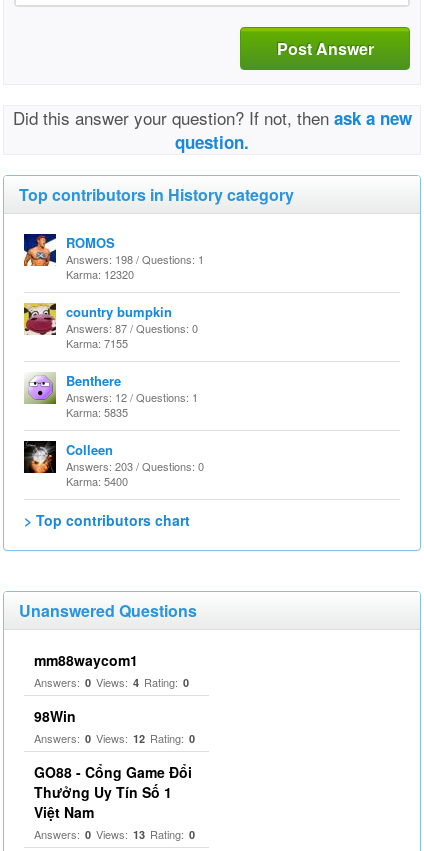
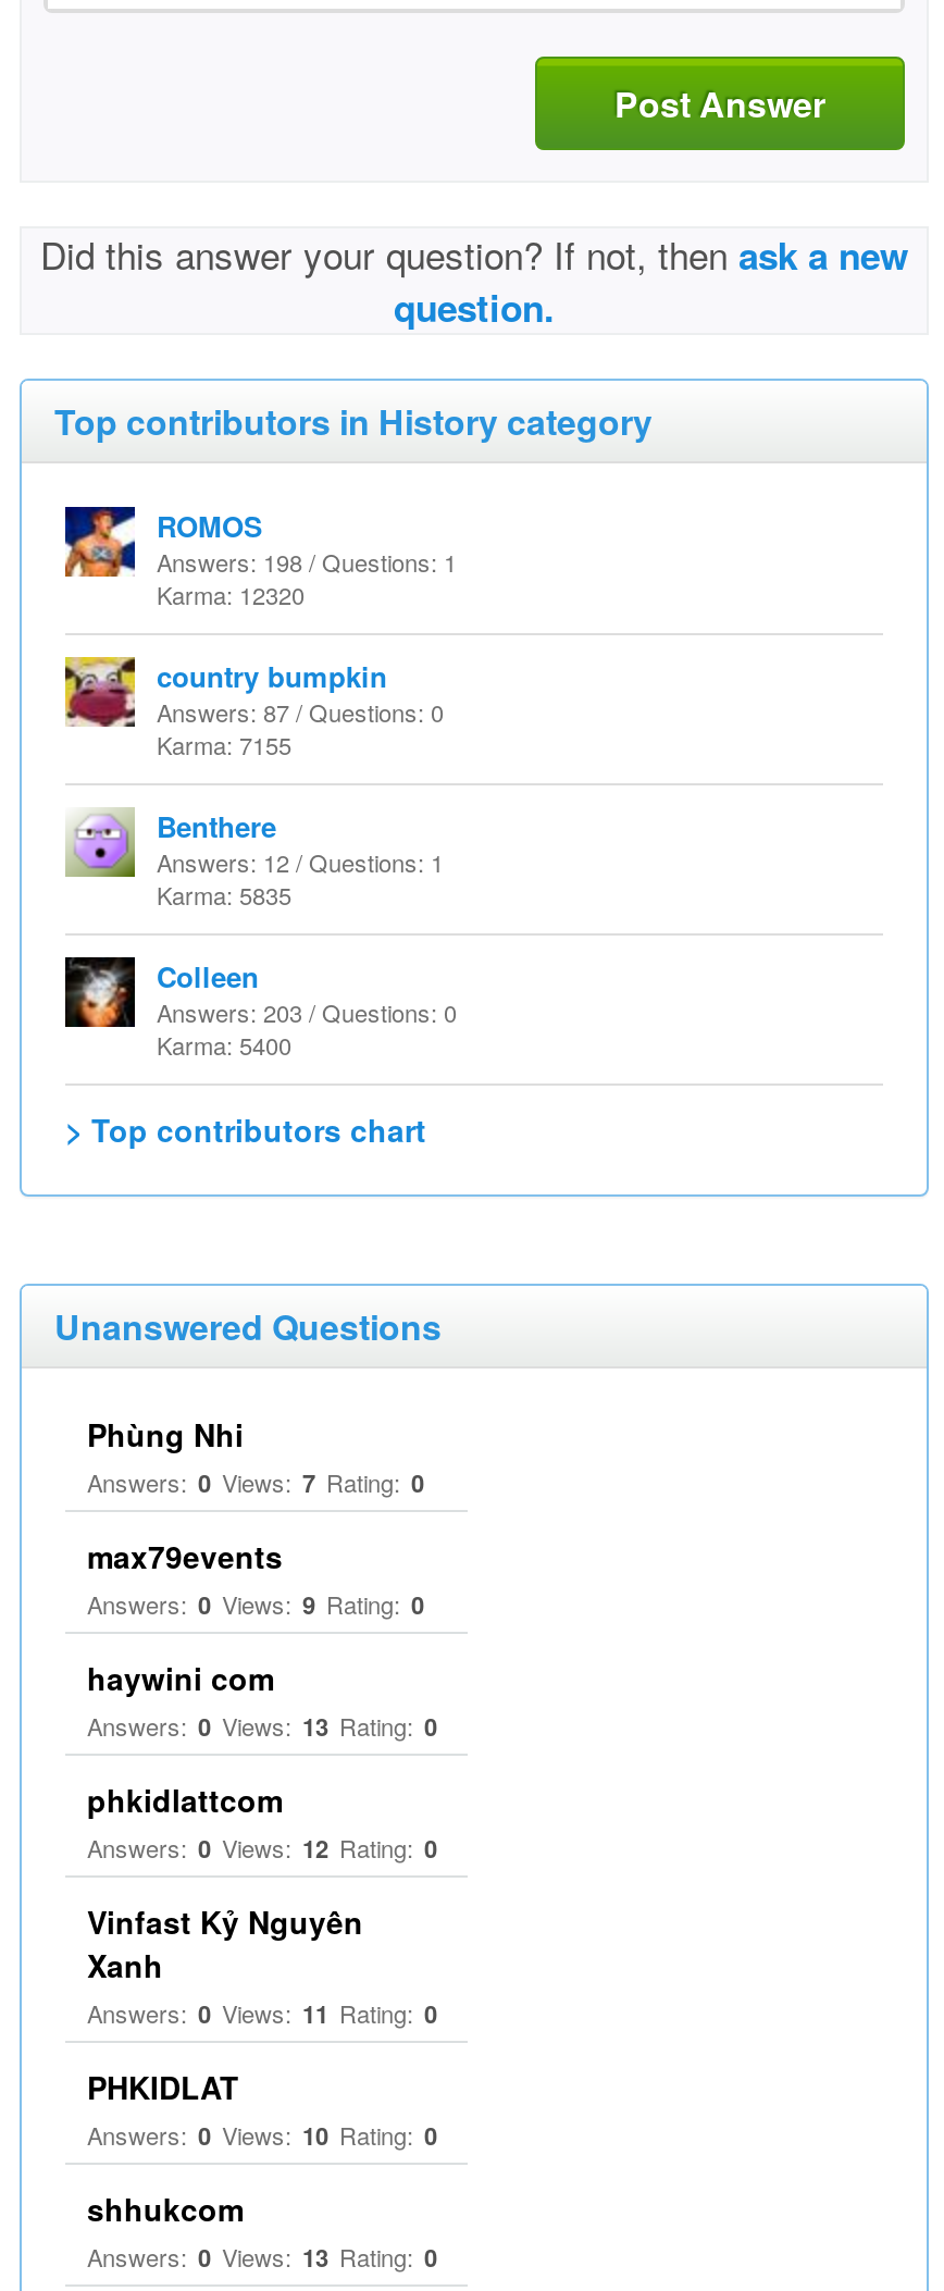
[34,650,189,726] mm88waycom1 | Answers: 0 Views: 4 Rating: 0 | 98Win -> [87,1412,437,1821] Phùng Nhi | Answers: 0 Views: 7 Rating: 0 | max79events | Answers: 0 Views: 9 Rating: 0 | haywini com | Answers: 0 Views: 13 Rating: 0 | phkidlattcom
[34,762,192,822] GO88 - Cổng Game Đổi | Thưởng Uy Tín Số 1 | Việt Nam -> [87,1899,437,2230] Vinfast Kỷ Nguyên | Xanh | Answers: 0 Views: 11 Rating: 0 | PHKIDLAT | Answers: 0 Views: 10 Rating: 0 | shhukcom

